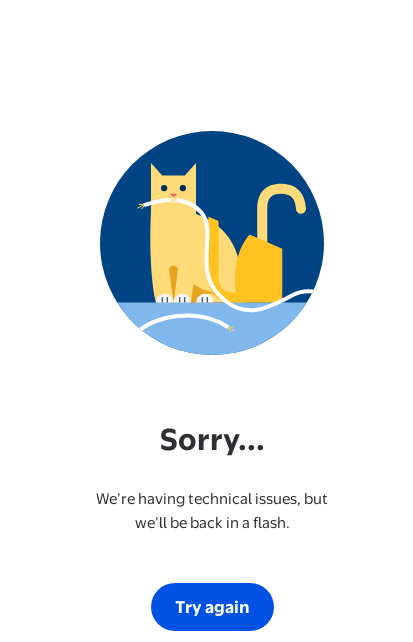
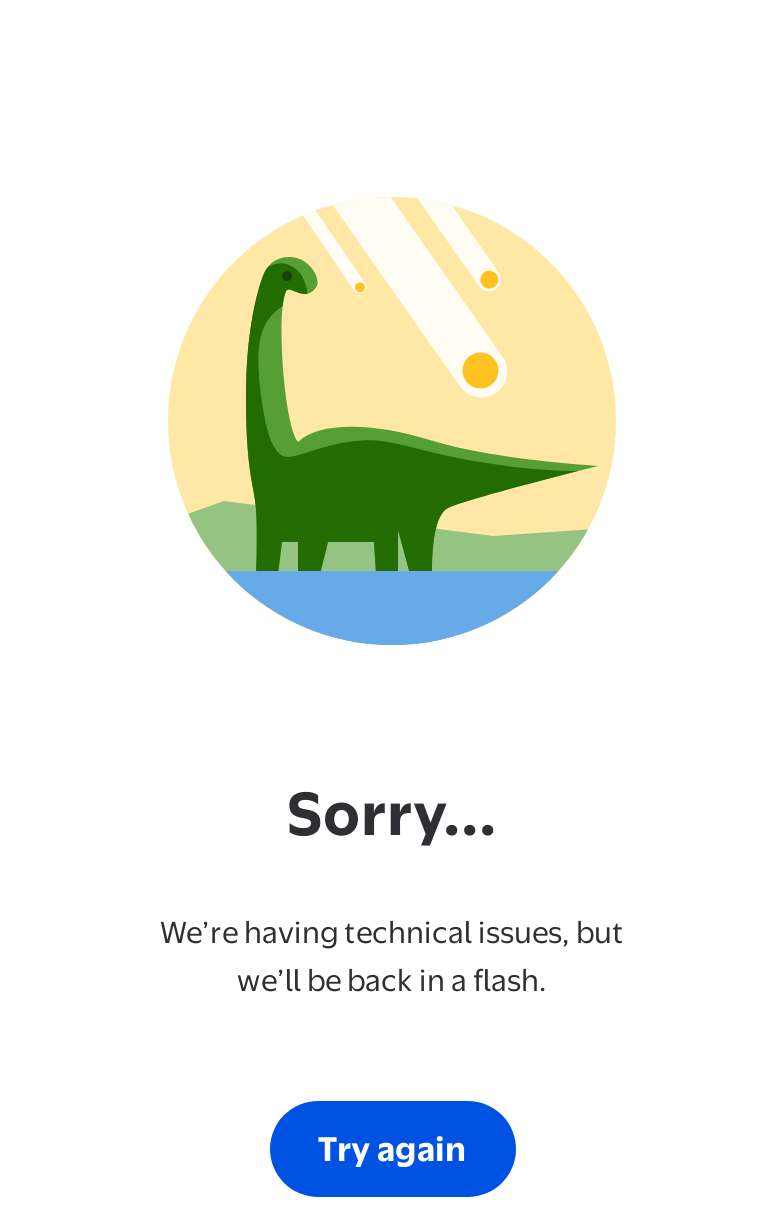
[99,130,325,333] [image] -> [168,197,616,599] [image]

